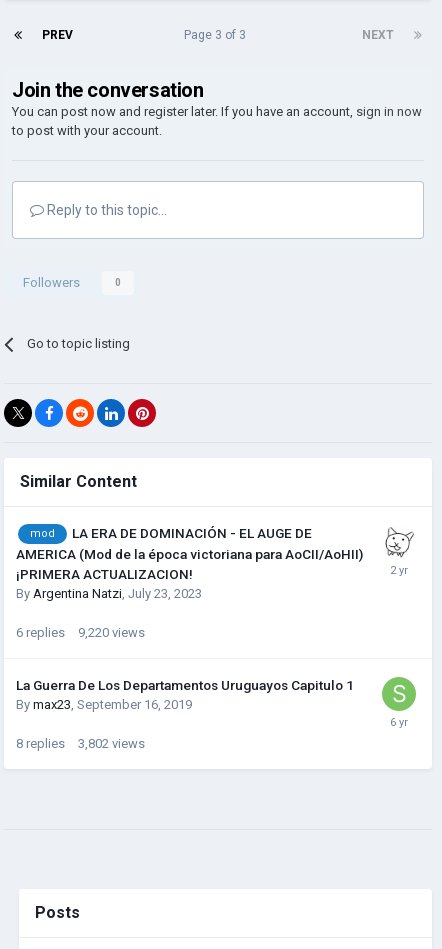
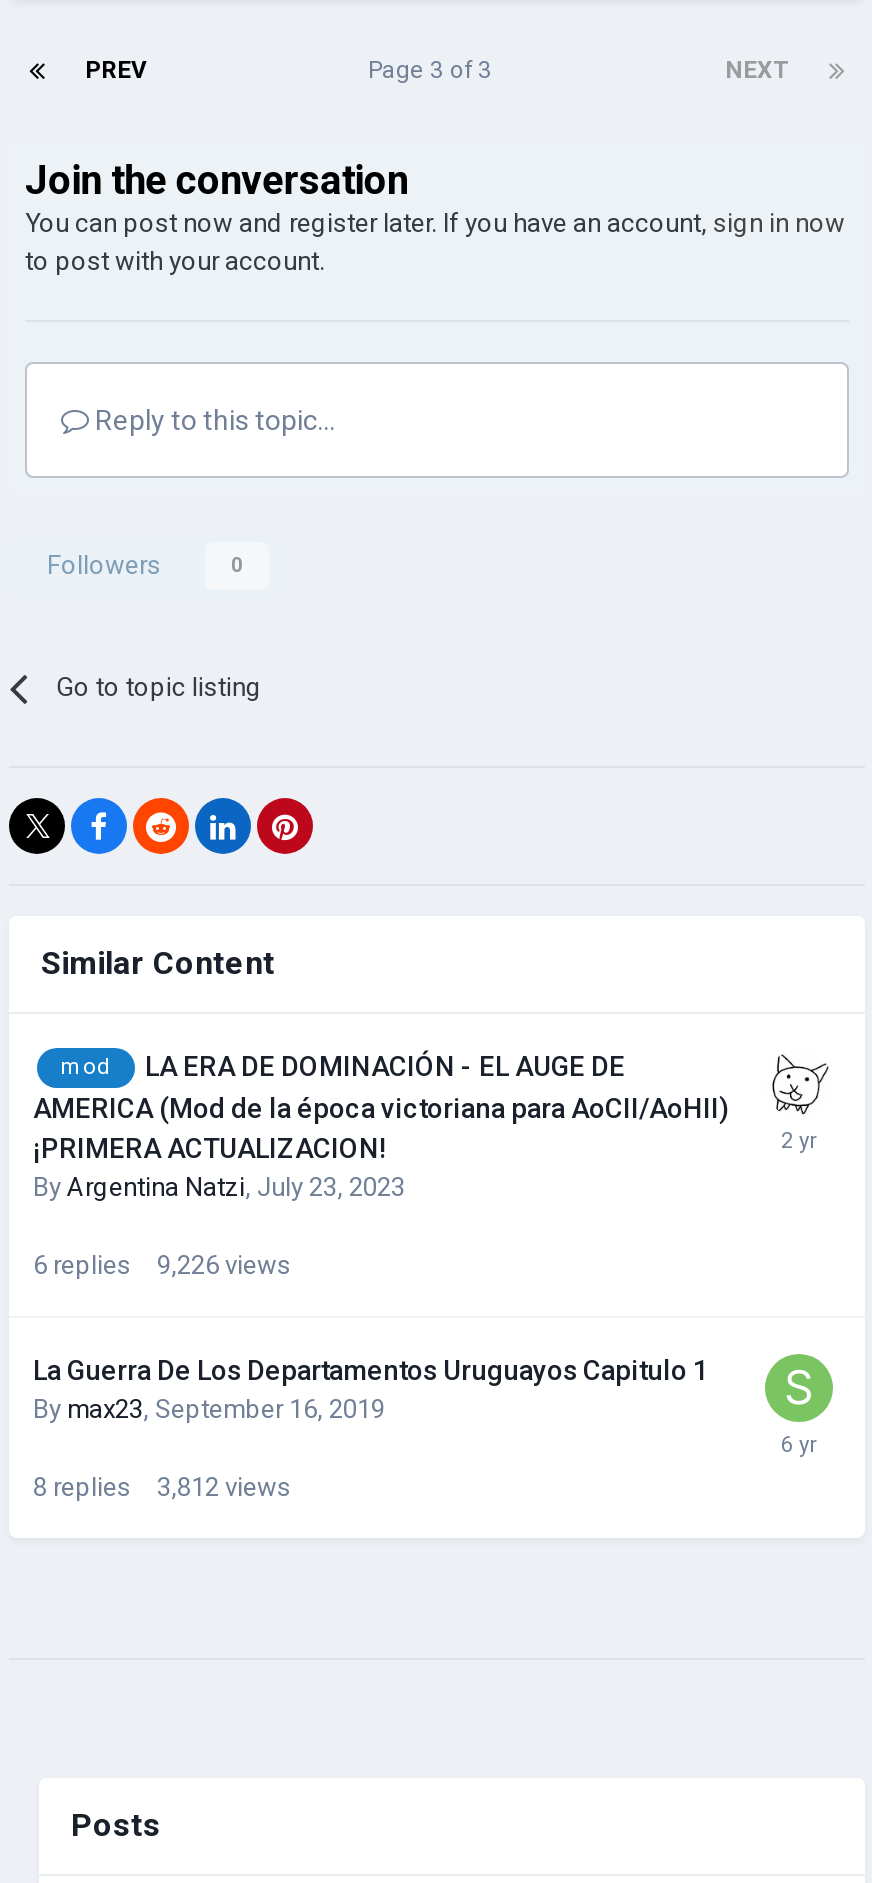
[16,625,145,640] 6 replies 9,220 views -> [33,1251,291,1281] 6 replies 9,226 views
[16,736,145,751] 8 replies 3,802 views -> [33,1473,291,1503] 8 replies 3,812 views

